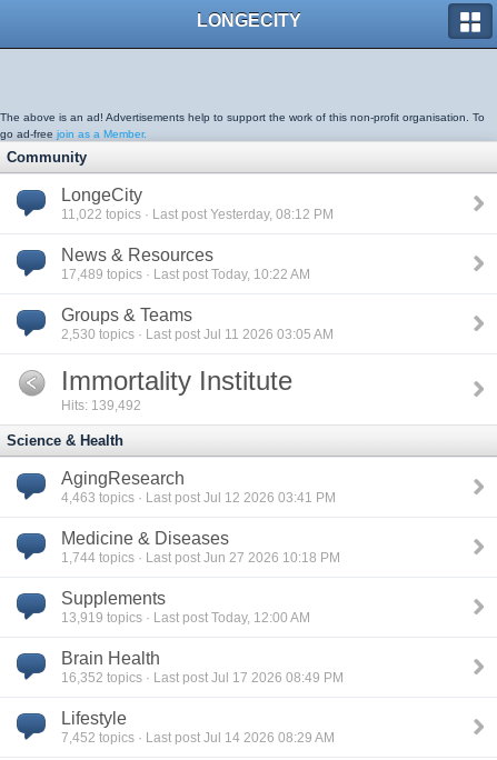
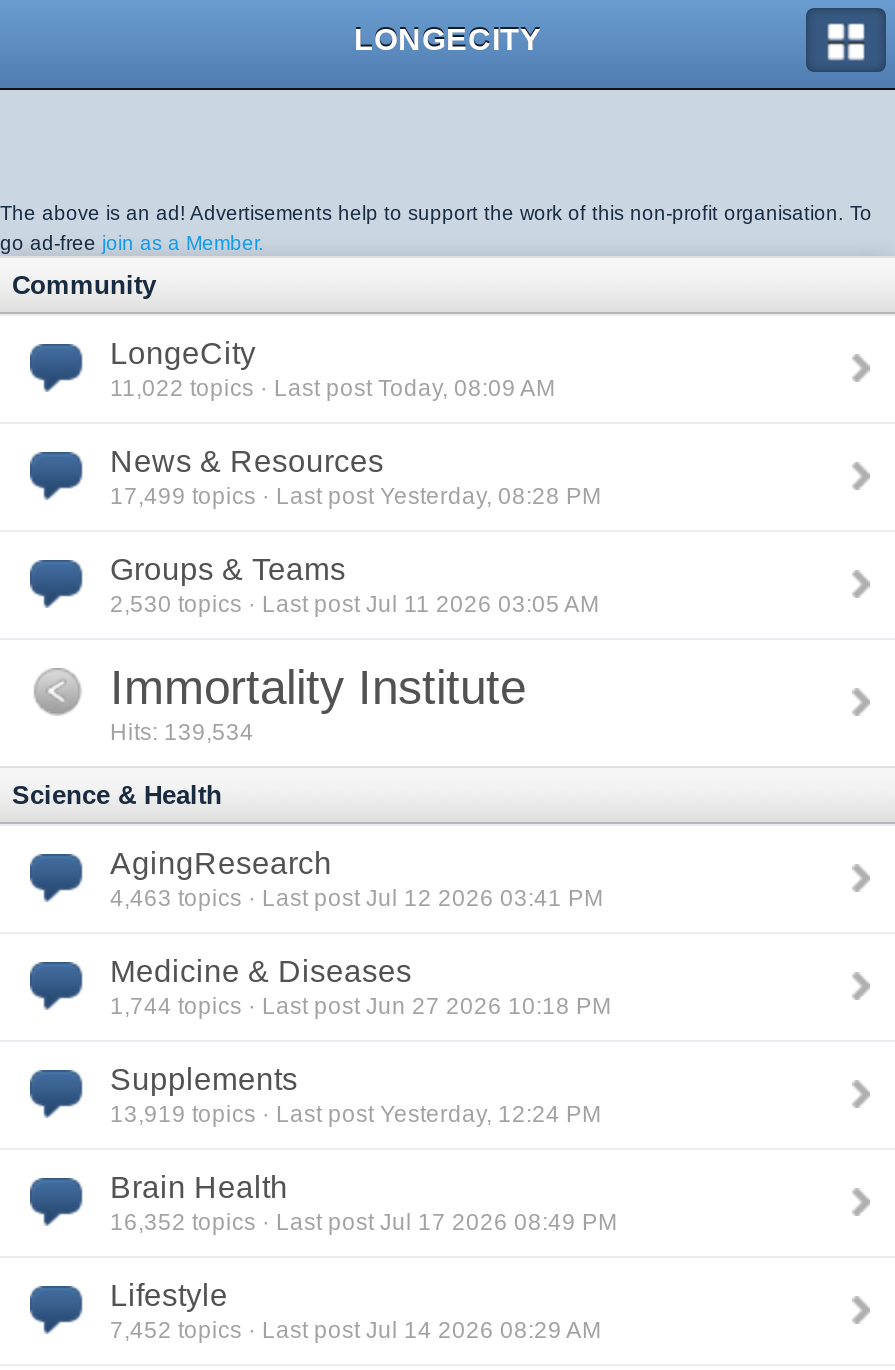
[61,207,334,221] 11,022 topics · Last post Yesterday, 08:12 PM -> [110,374,556,400] 11,022 topics · Last post Today, 08:09 AM
[61,267,310,281] 17,489 topics · Last post Today, 10:22 AM -> [110,482,602,508] 17,499 topics · Last post Yesterday, 08:28 PM
[61,398,141,412] Hits: 139,492 -> [110,718,254,744] Hits: 139,534
[61,610,310,624] 13,919 topics · Last post Today, 12:00 AM -> [110,1100,602,1126] 13,919 topics · Last post Yesterday, 12:24 PM

